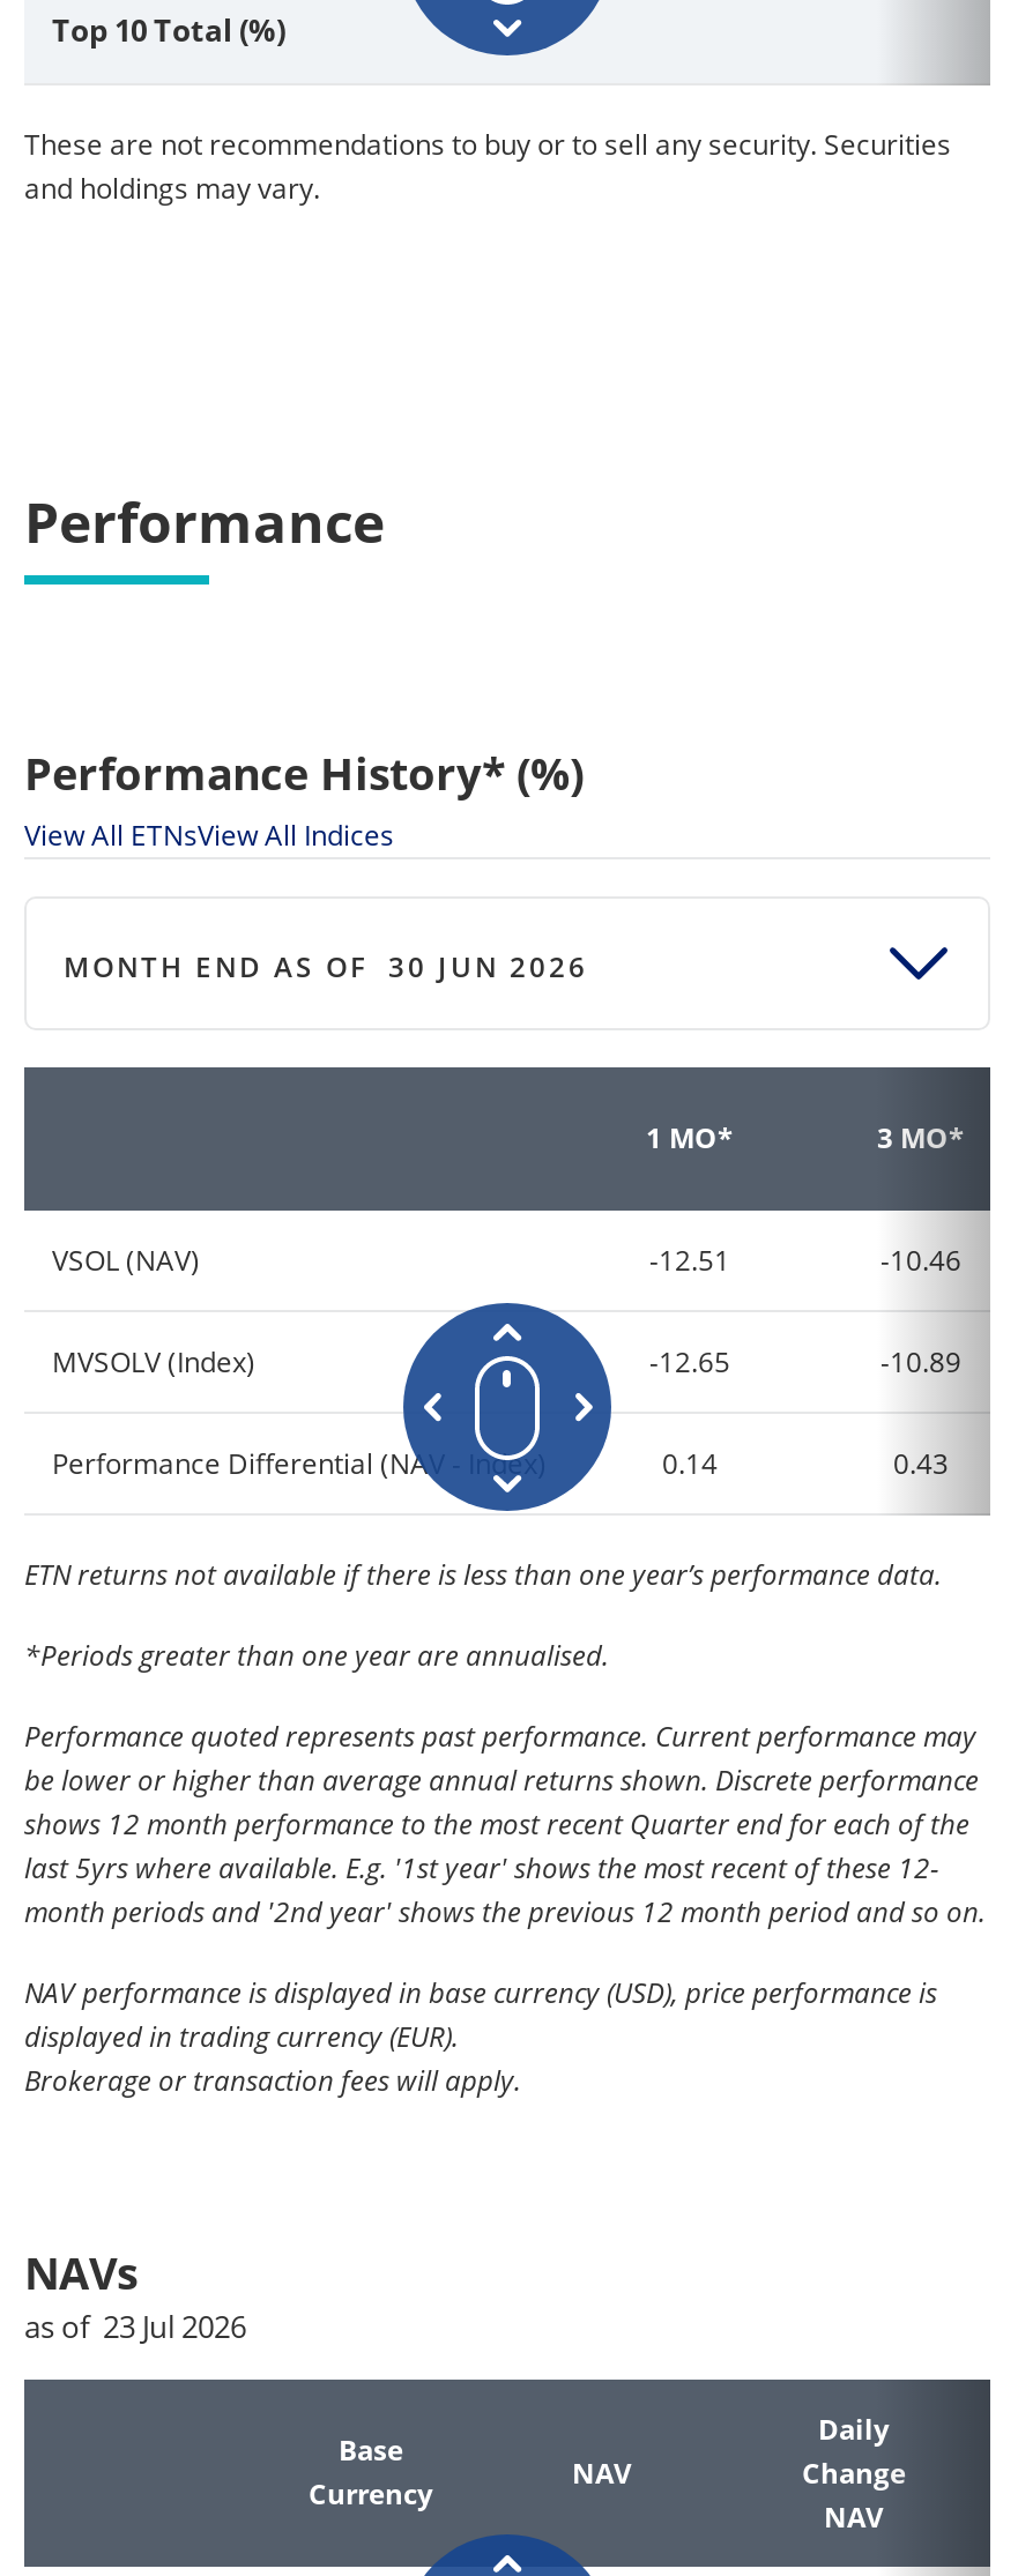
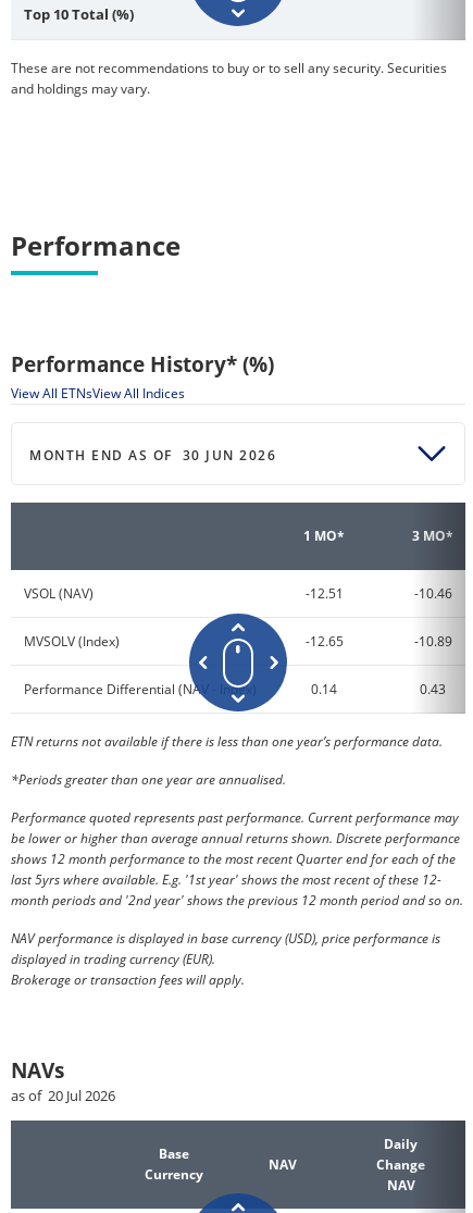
[24,2306,246,2347] as of 23 Jul 2026 -> [11,1086,115,1105] as of 20 Jul 2026

